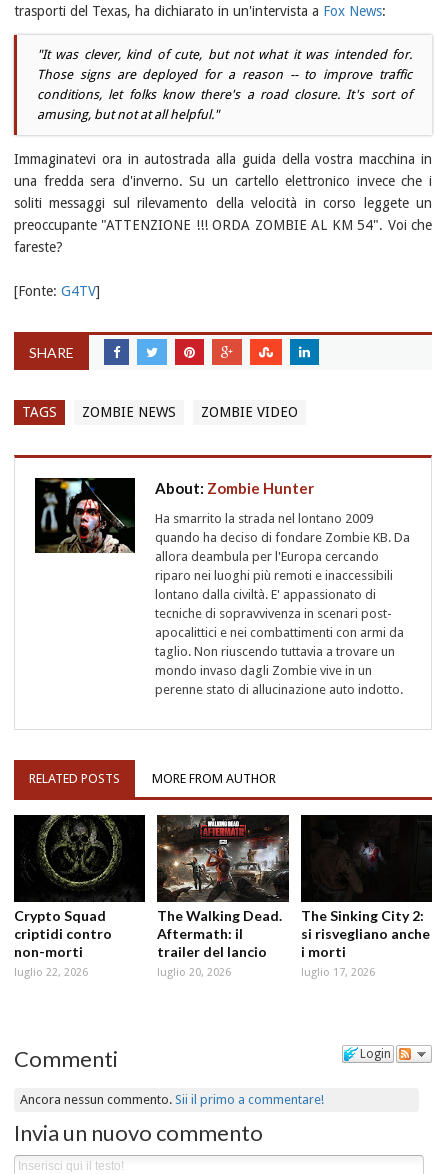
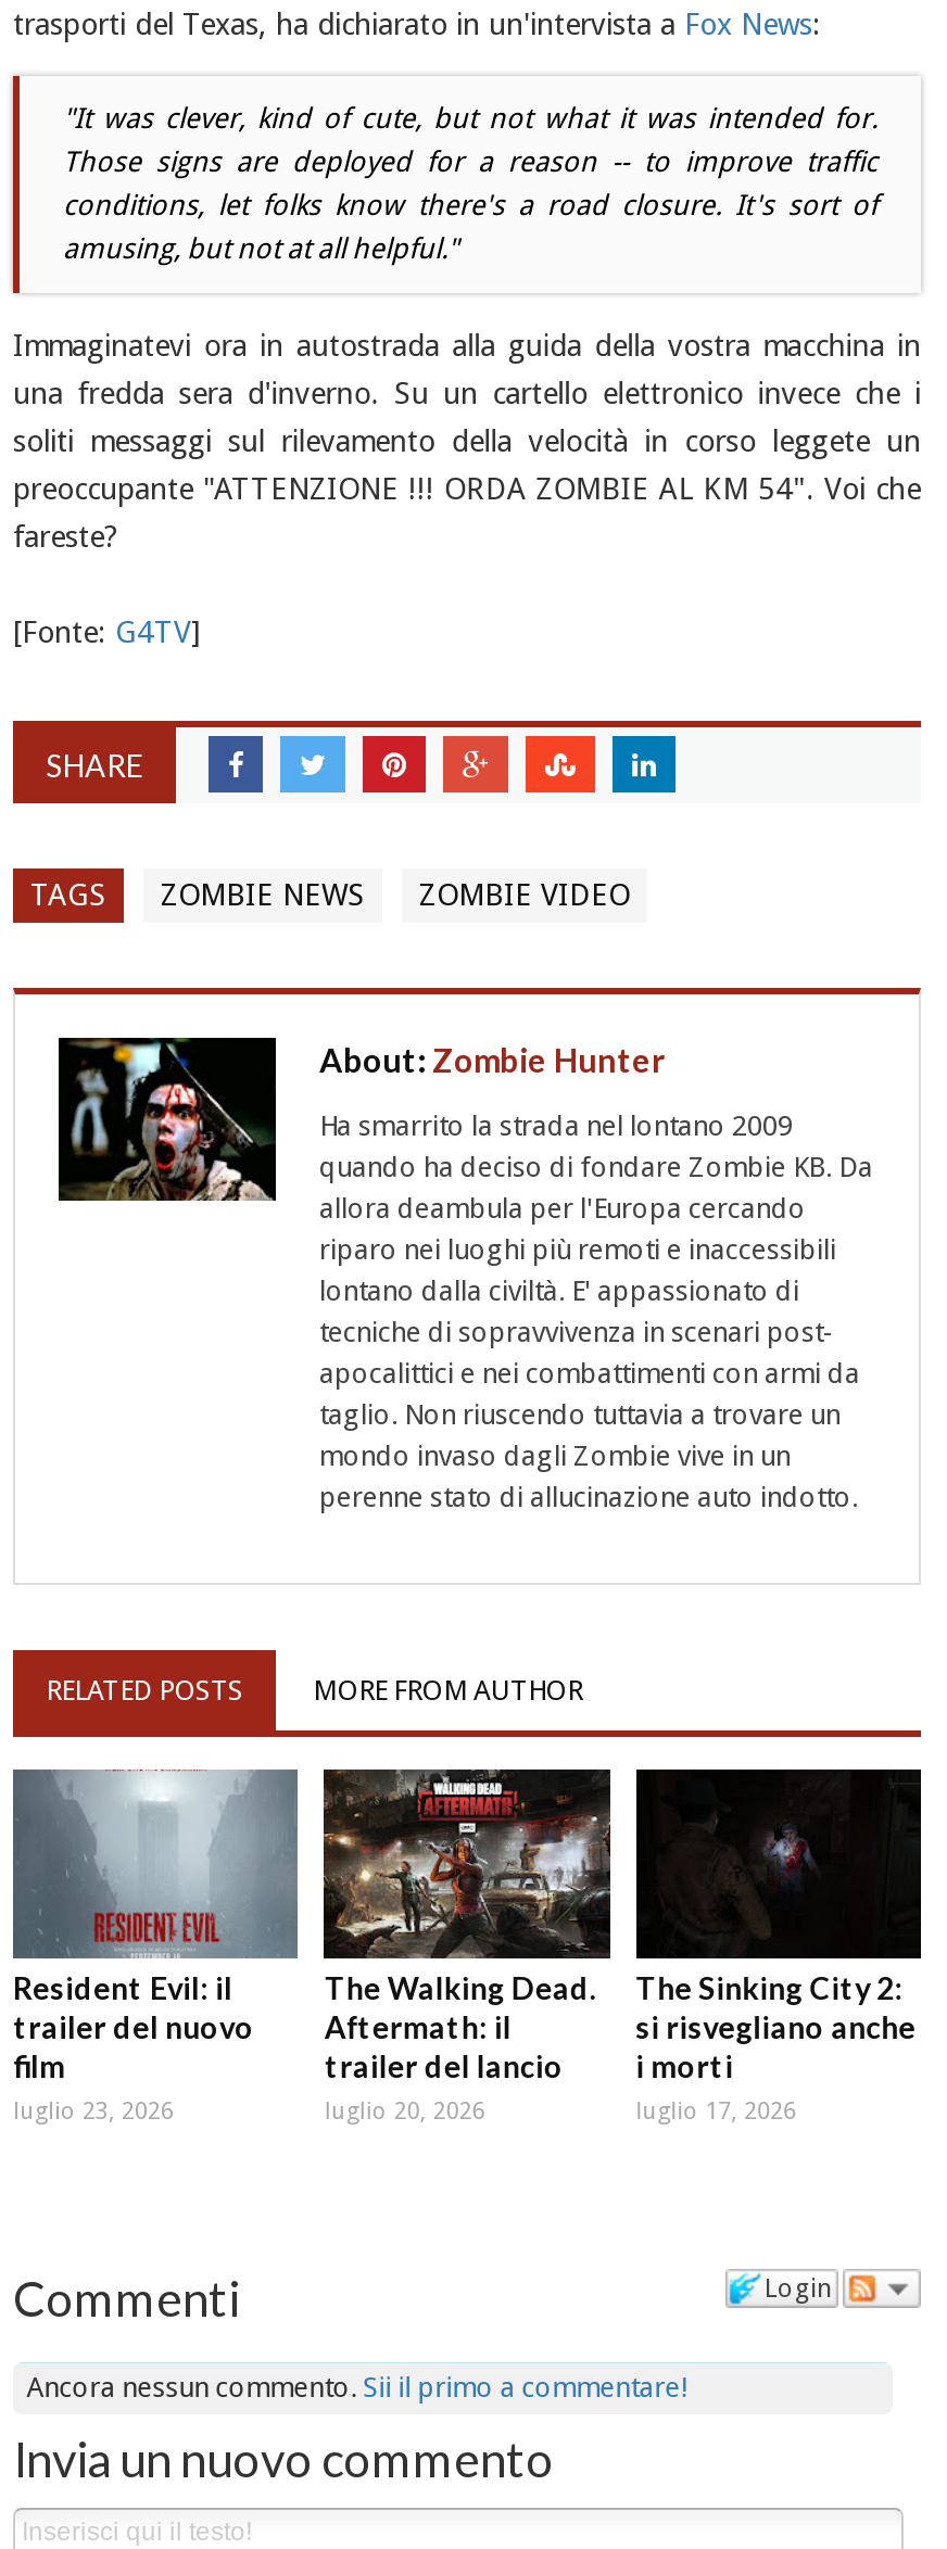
[13,814,146,979] [image] | Crypto Squad | criptidi contro | non-morti | luglio 22, 2026 -> [11,1767,300,2125] [image] | Resident Evil: il | trailer del nuovo | film | luglio 23, 2026

